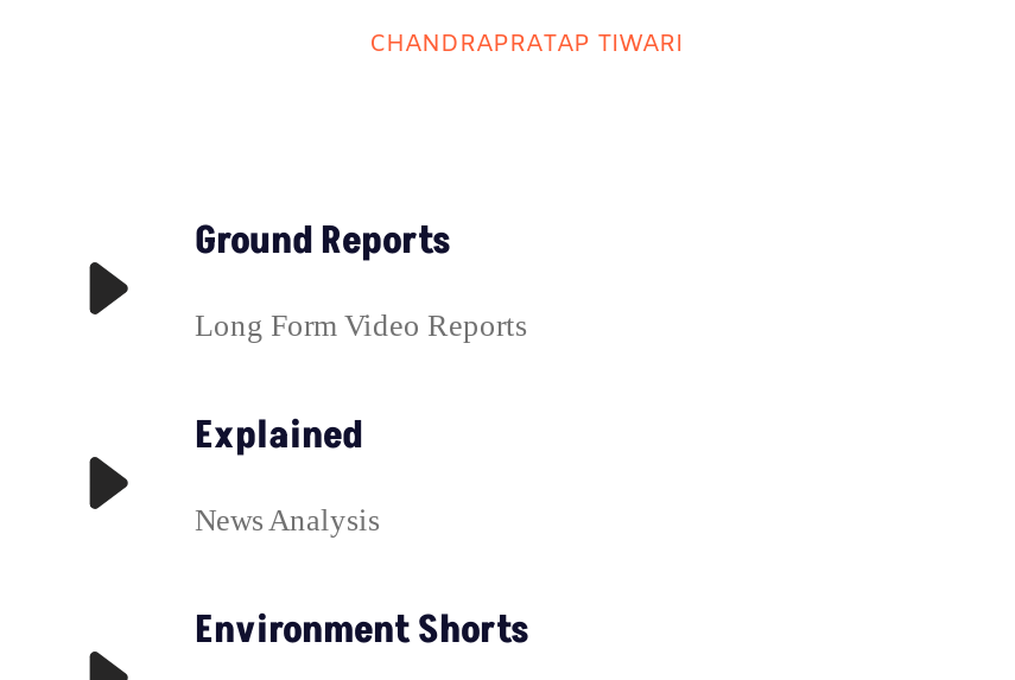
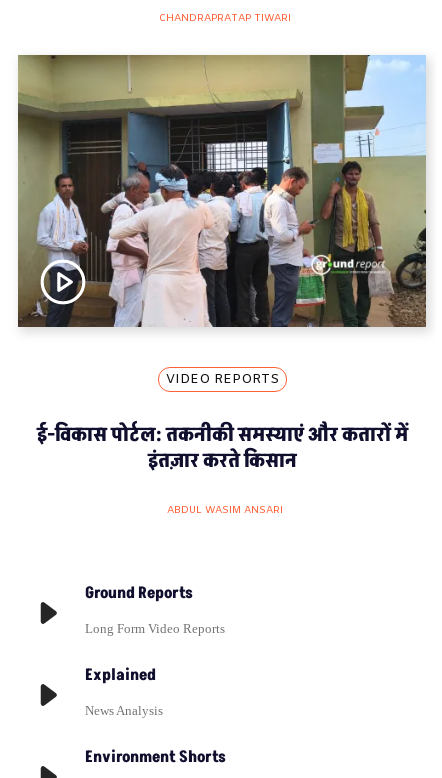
none -> [17,54,428,329] [image]
none -> [36,371,407,517] VIDEO REPORTS | ई-विकास पोर्टल: तकनीकी समस्याएं और कतारों में | इंतज़ार करते किसान | ABDUL WASIM ANSARI

